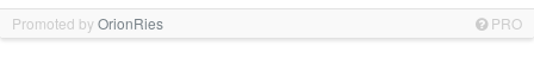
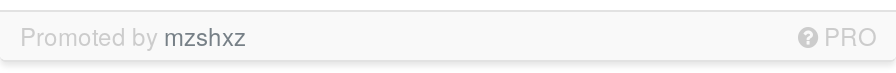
[12,13,163,33] Promoted by OrionRies -> [20,18,246,52] Promoted by mzshxz

